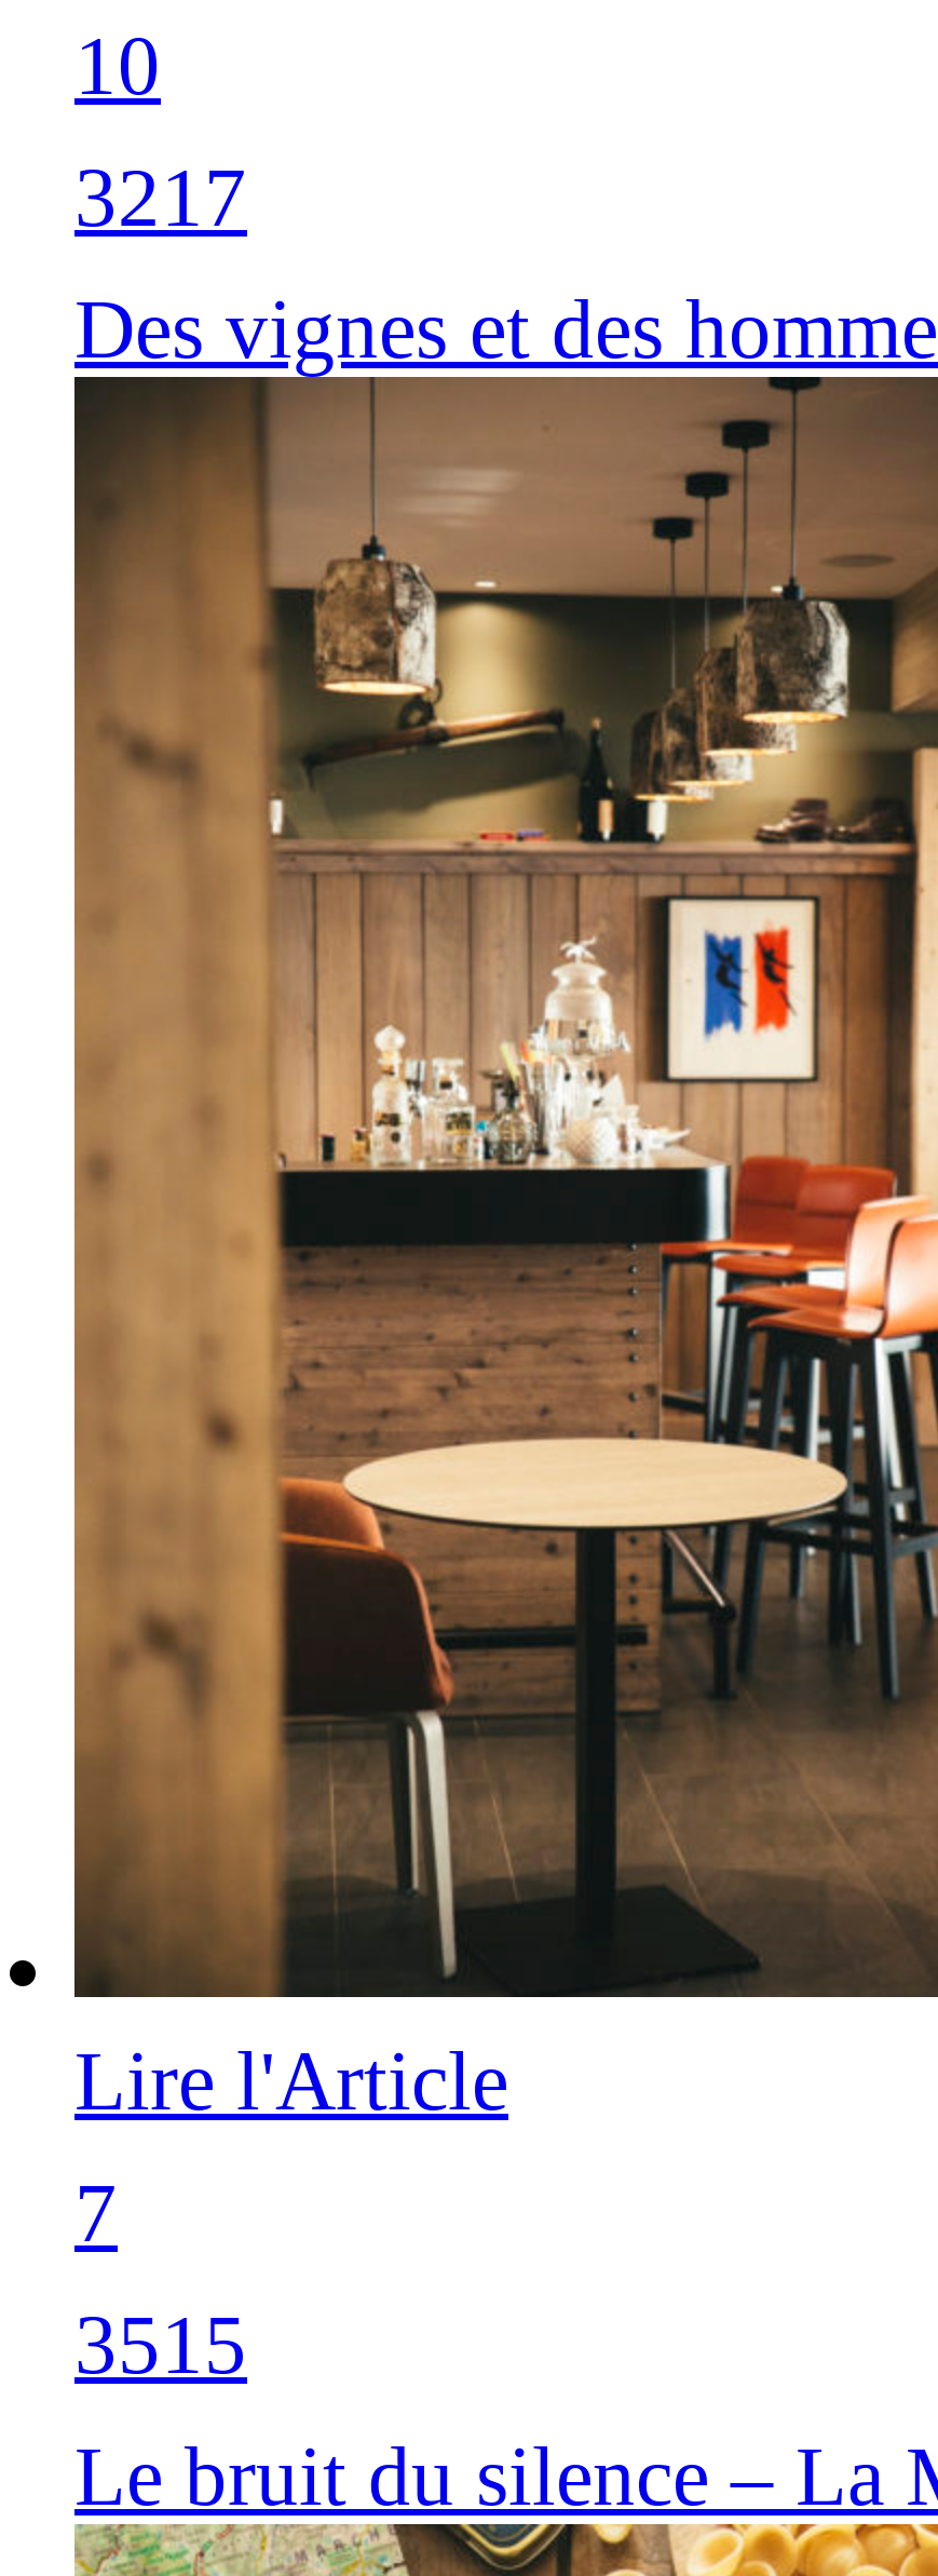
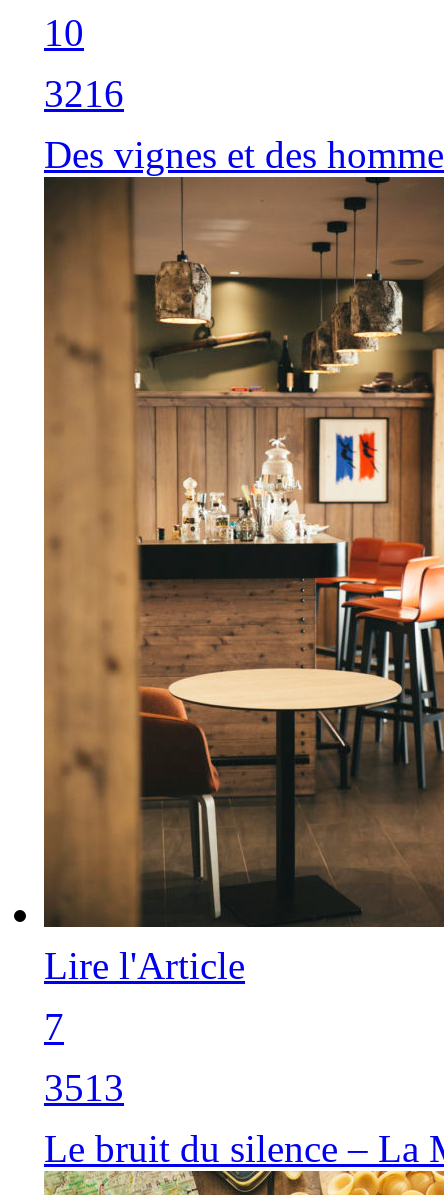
[74,150,247,243] 3217 -> [44,72,124,115] 3216
[74,2297,247,2390] 3515 -> [44,1066,124,1109] 3513

